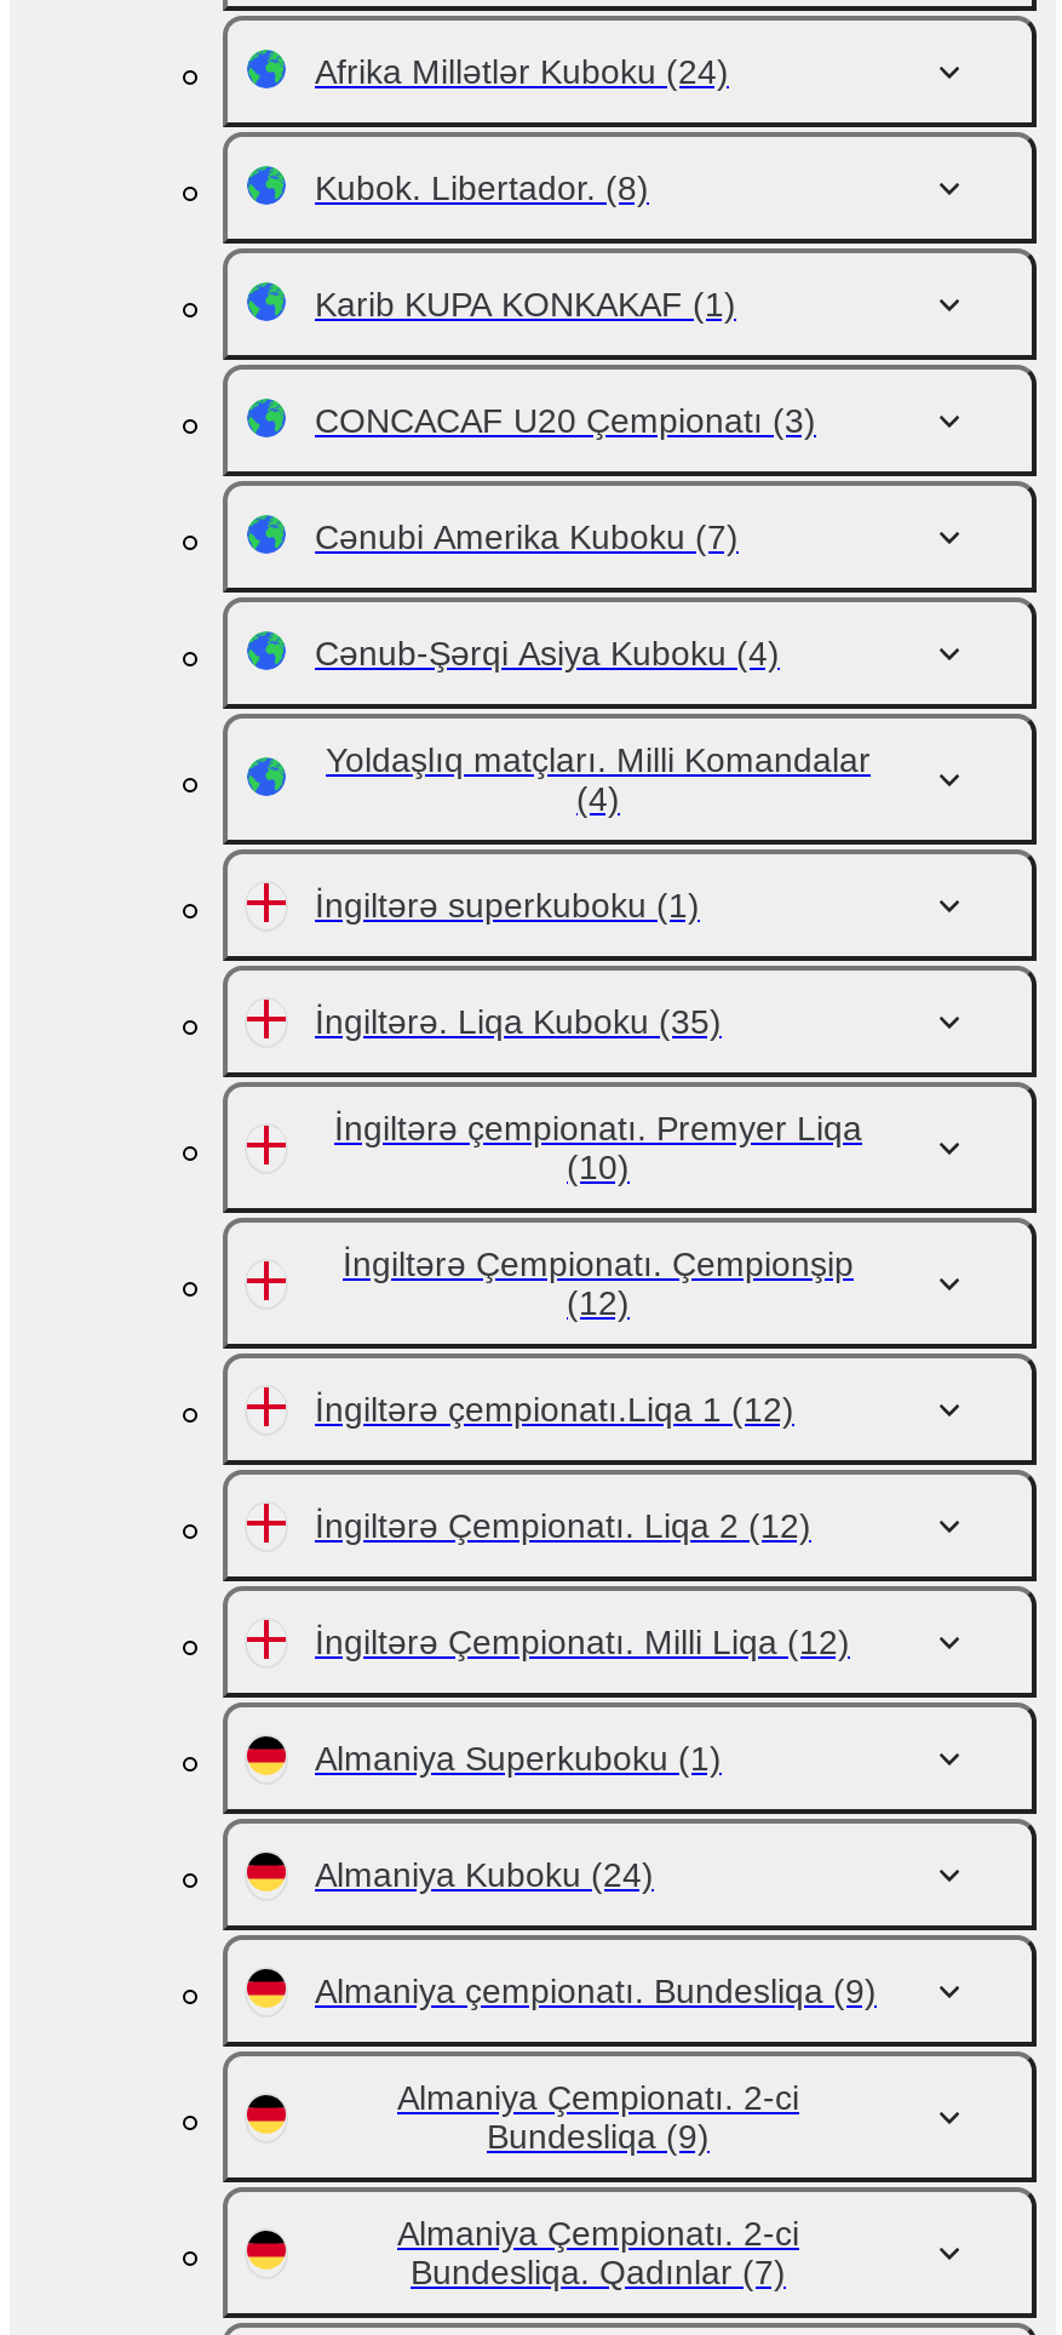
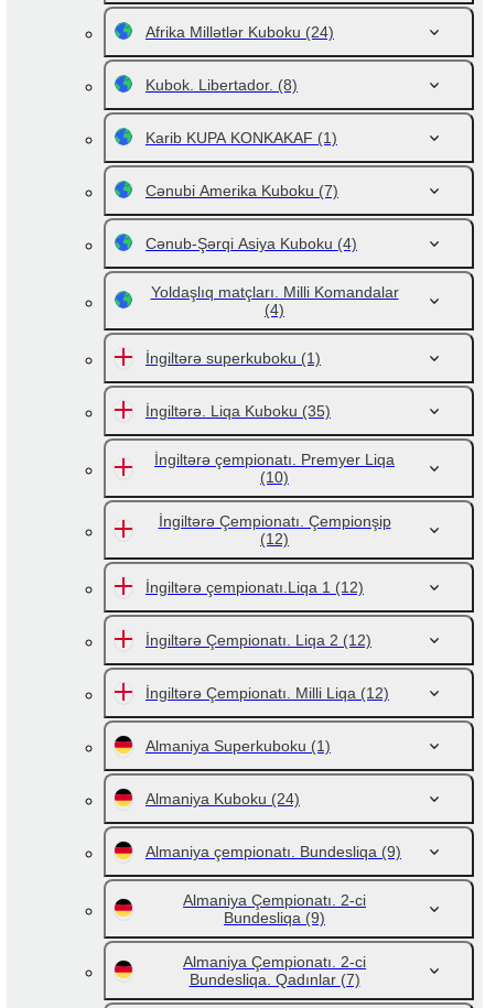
[315,401,816,440] CONCACAF U20 Çempionatı (3) -> none

